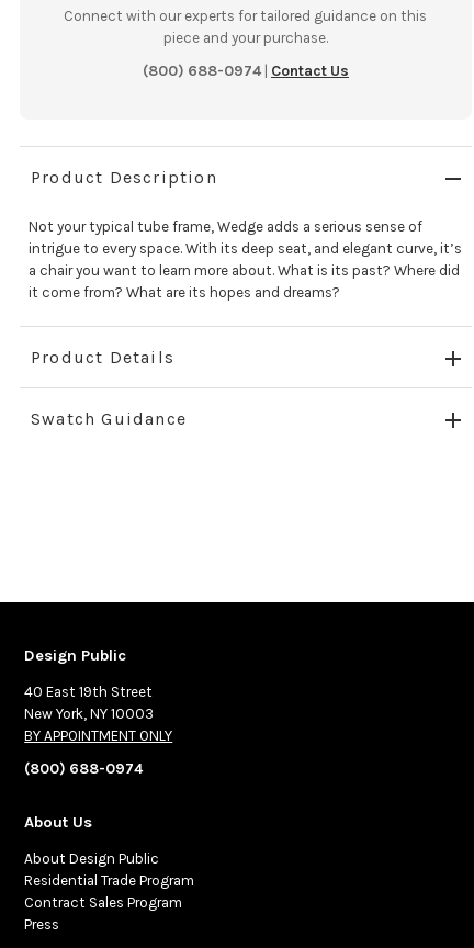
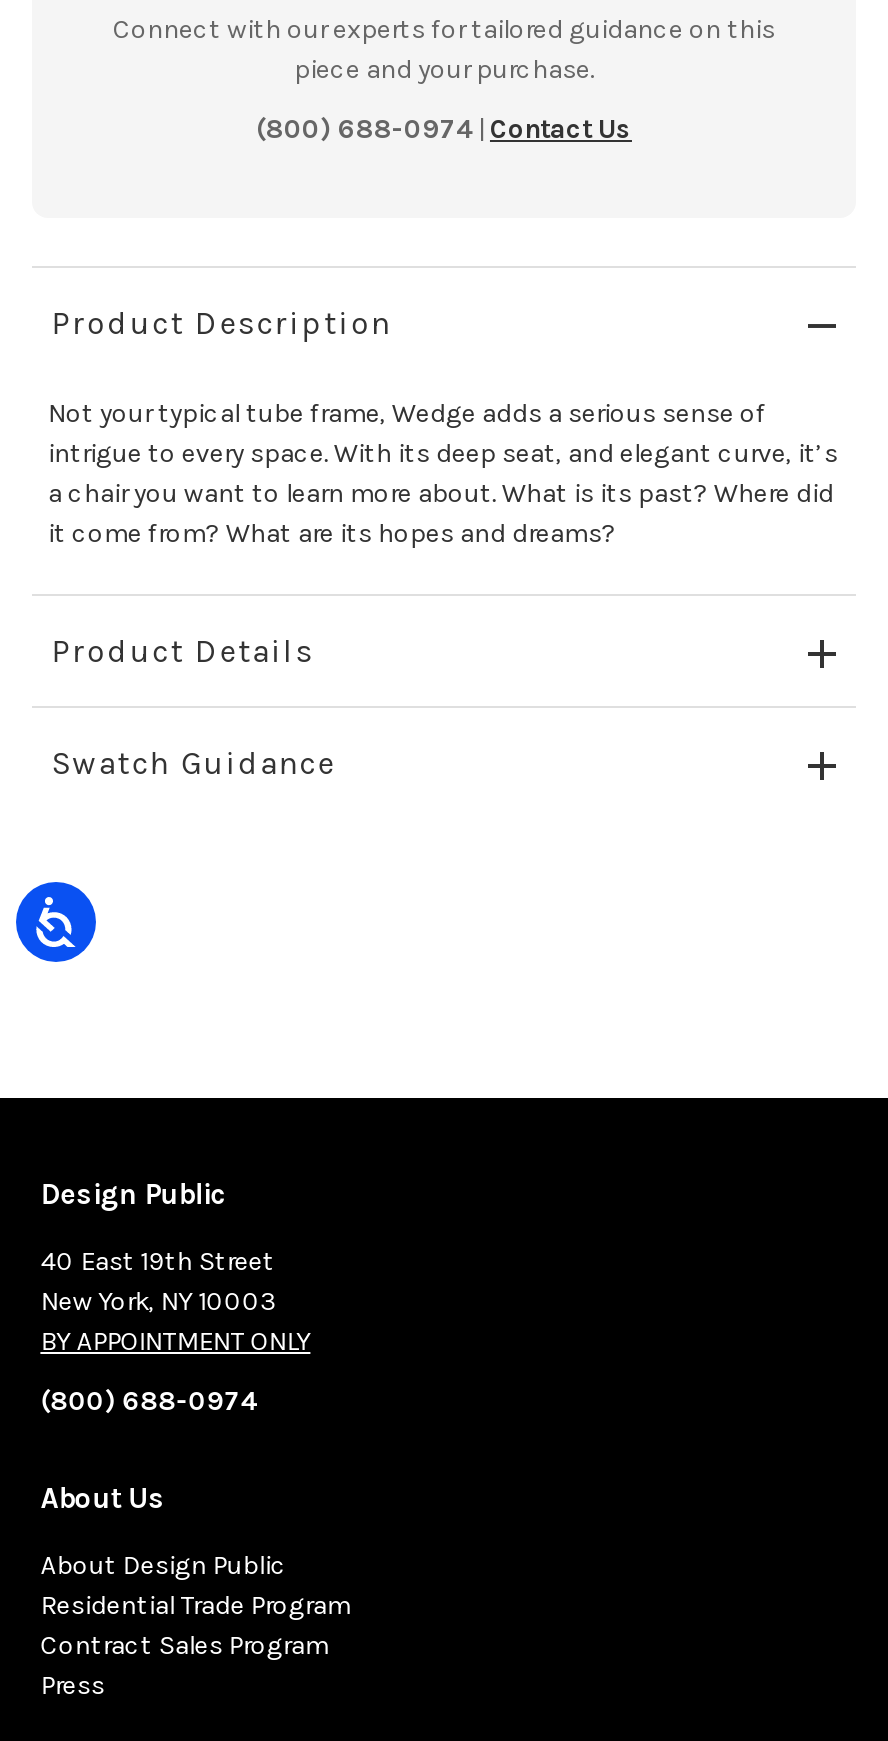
none -> [14,880,98,964] [image]

